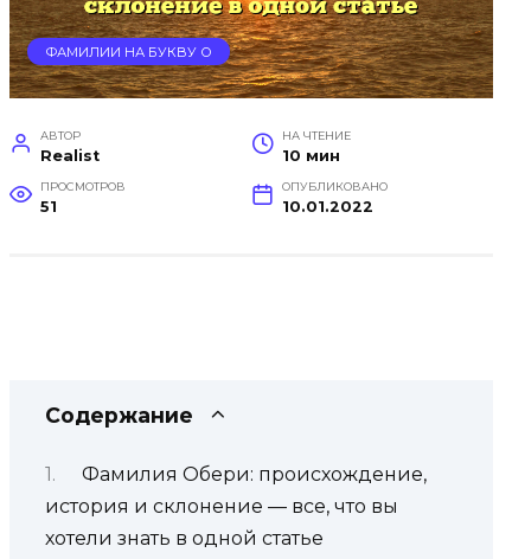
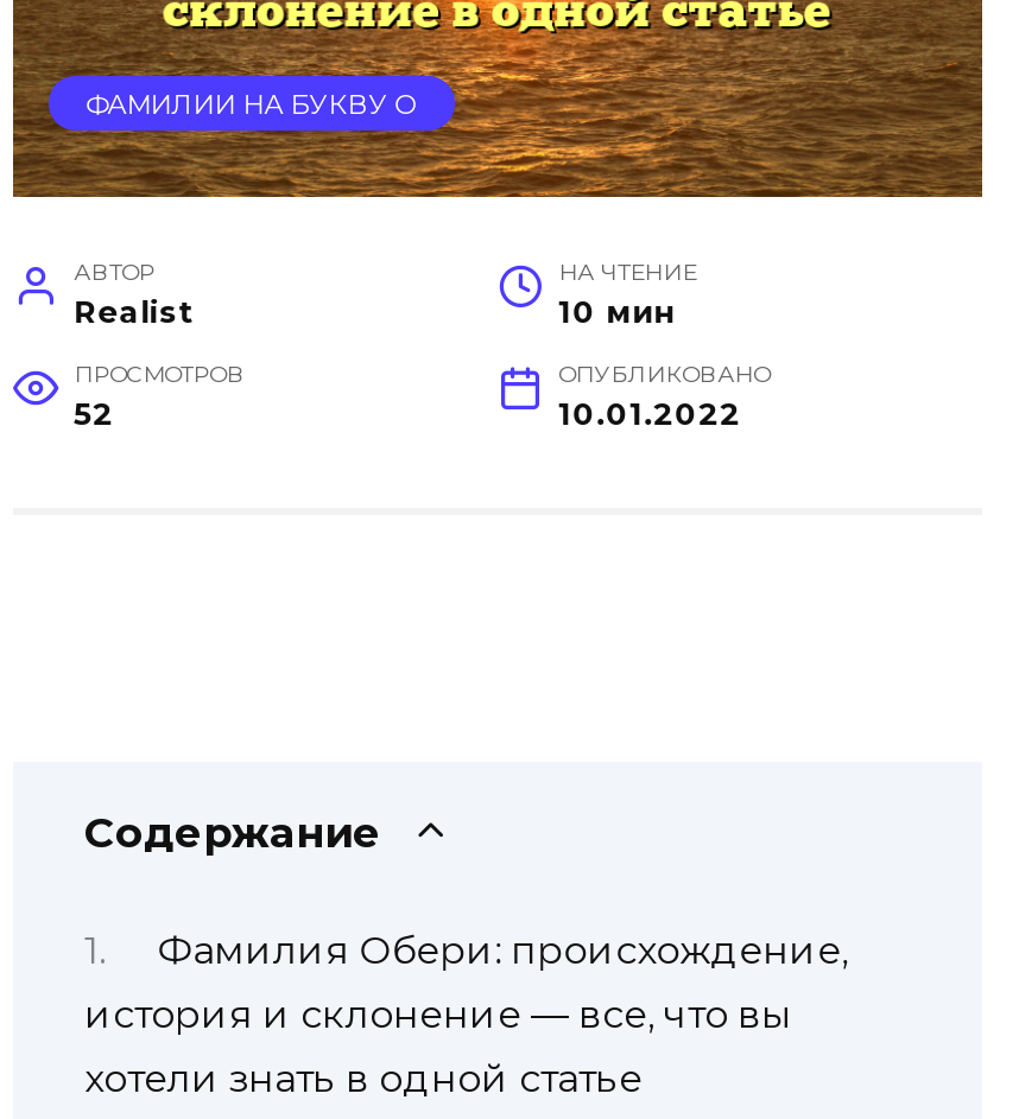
[40,198,56,216] 51 -> [74,397,114,433] 52

